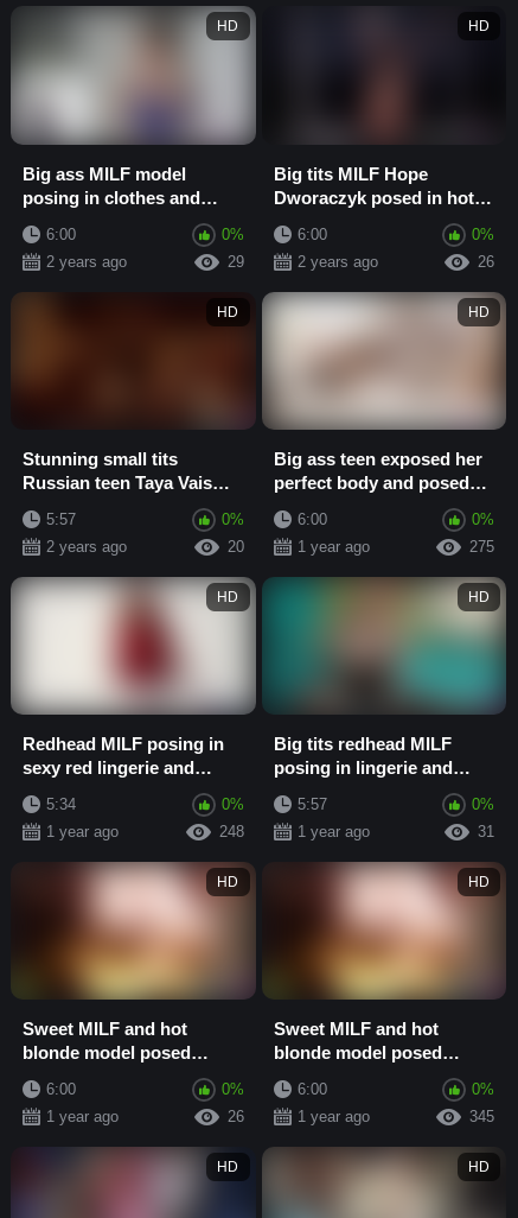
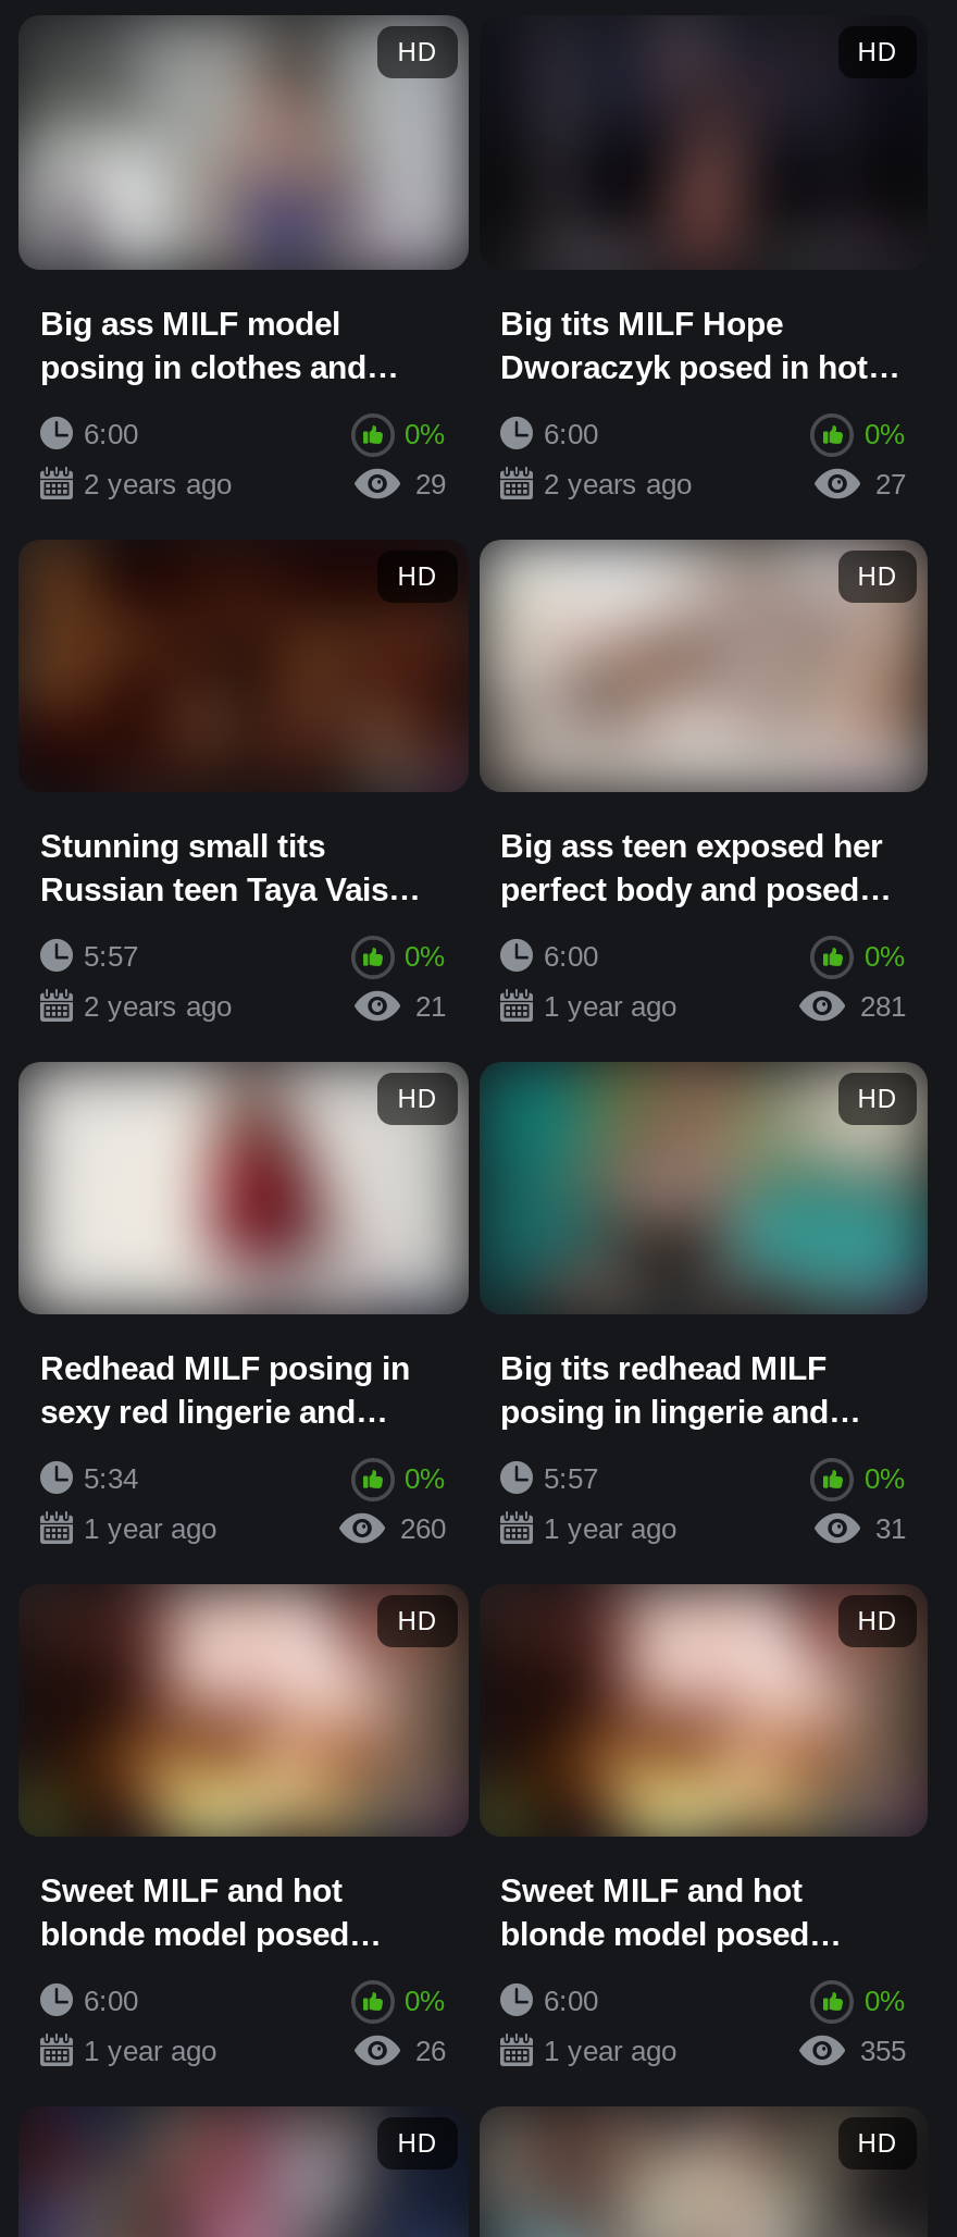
[478,252,494,270] 26 -> [875,467,906,499] 27
[227,537,244,555] 20 -> [415,989,446,1022] 21
[469,537,494,555] 275 -> [860,989,906,1022] 281
[219,822,244,840] 248 -> [400,1512,446,1545] 260
[469,1108,494,1125] 345 -> [860,2035,906,2067] 355

